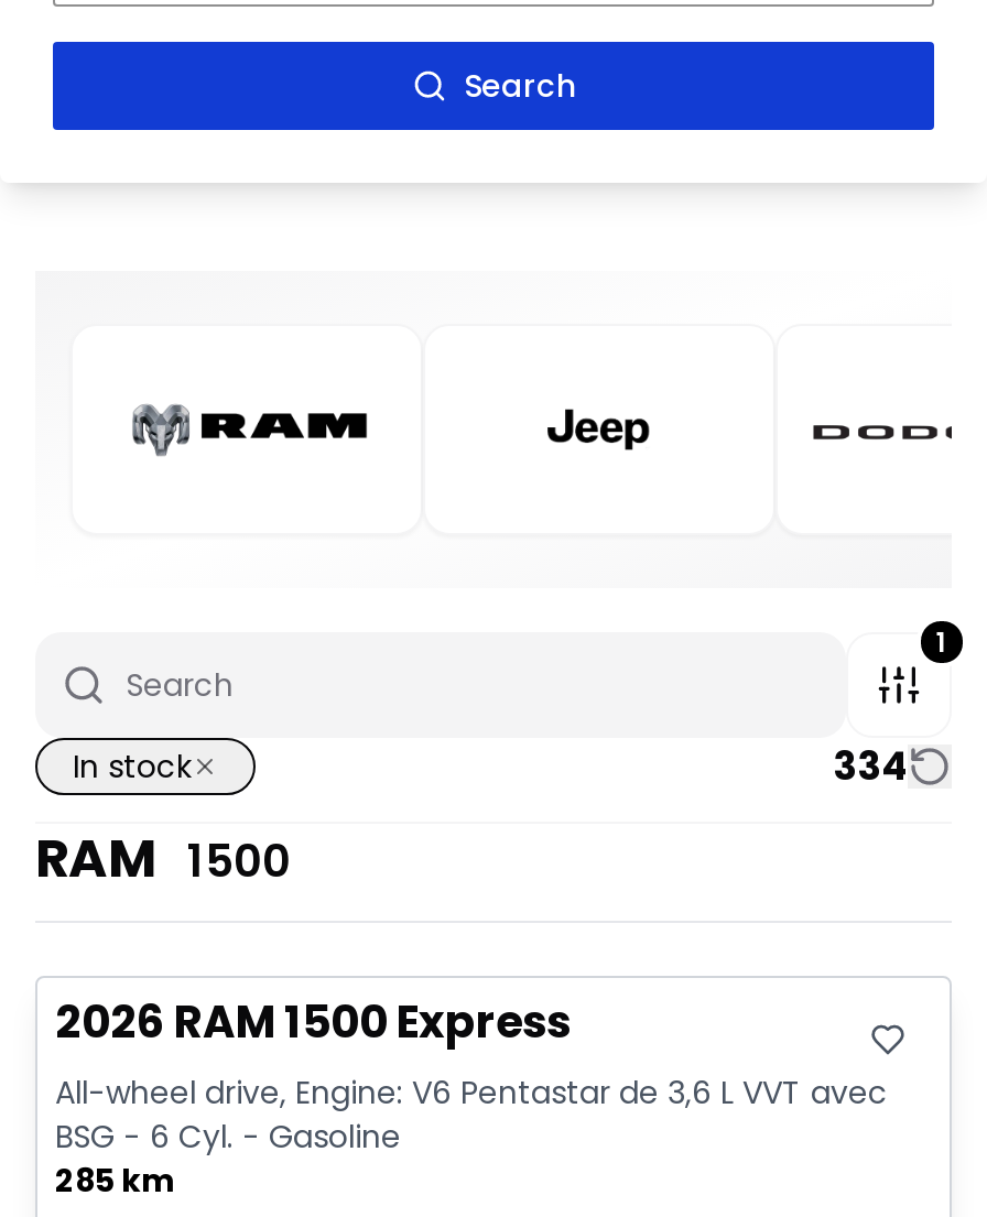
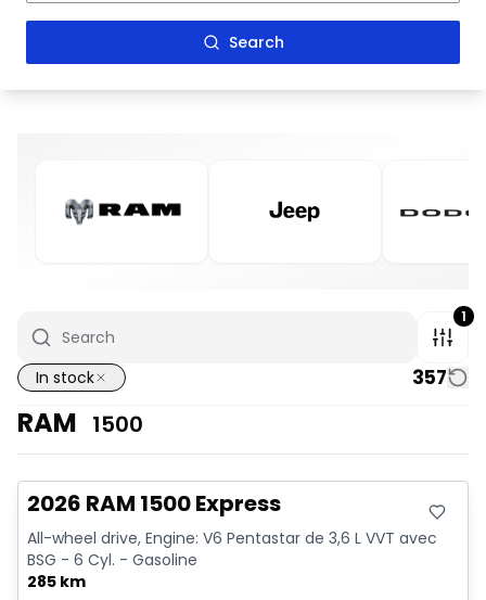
[833,739,908,792] 334 -> [412,364,447,390] 357

